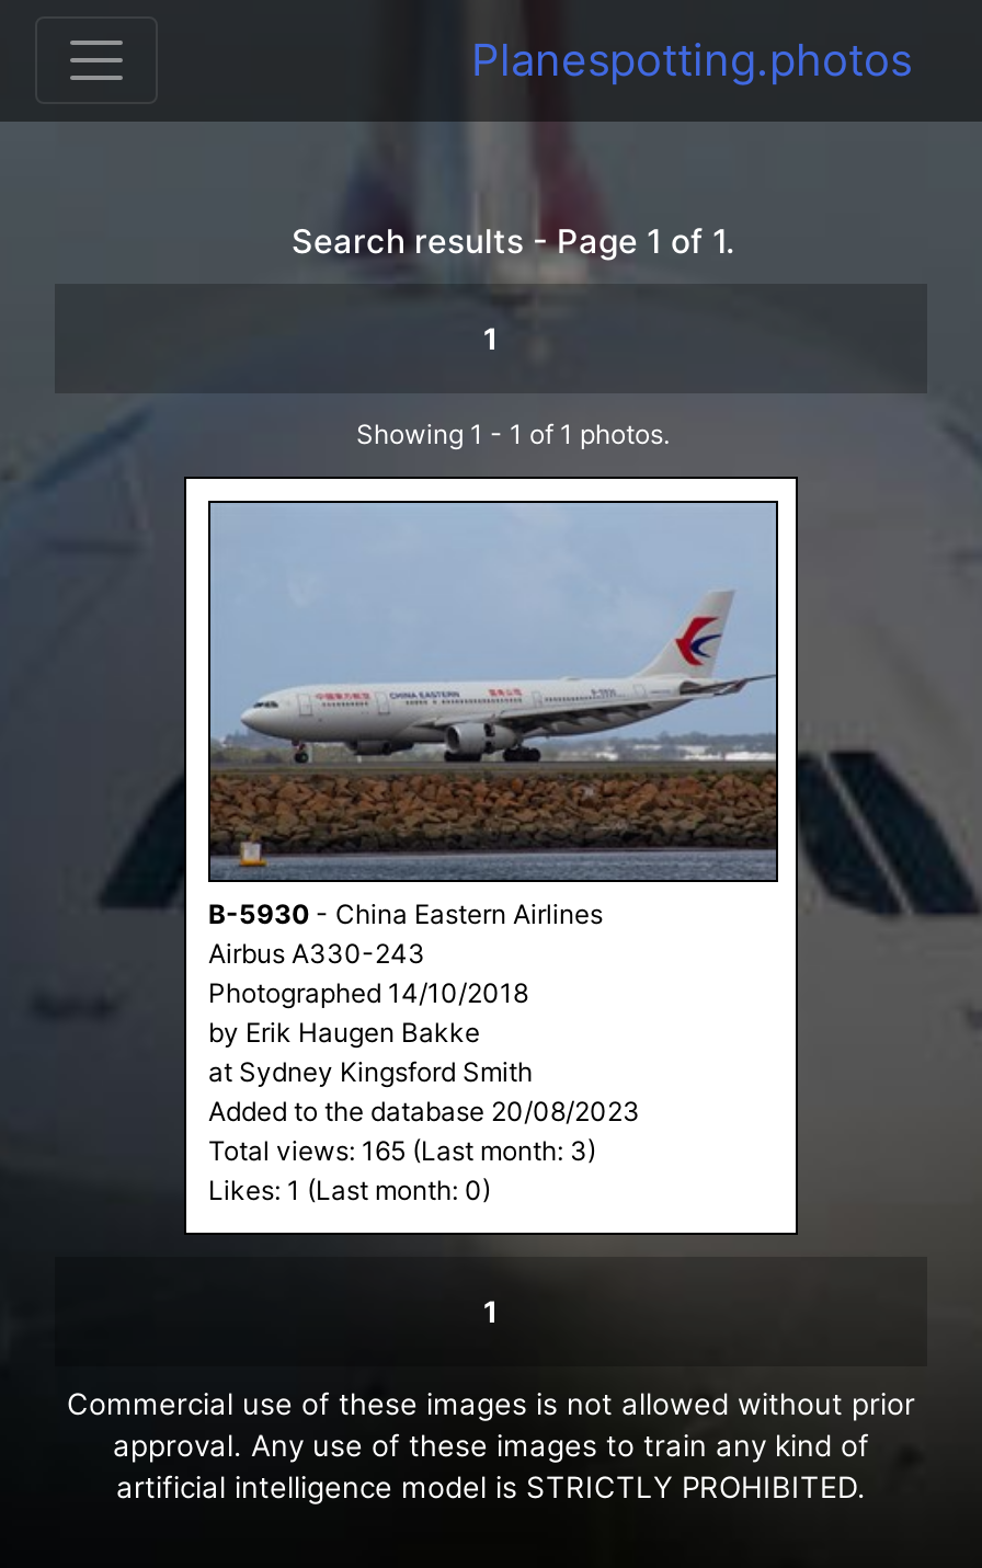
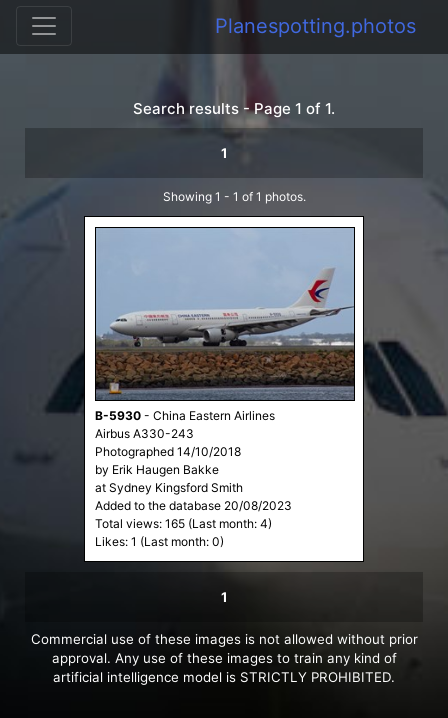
[208,1134,596,1167] Total views: 165 (Last month: 3) -> [95,516,272,531] Total views: 165 (Last month: 4)

